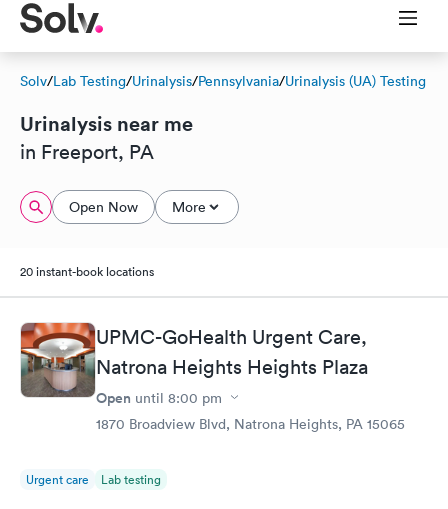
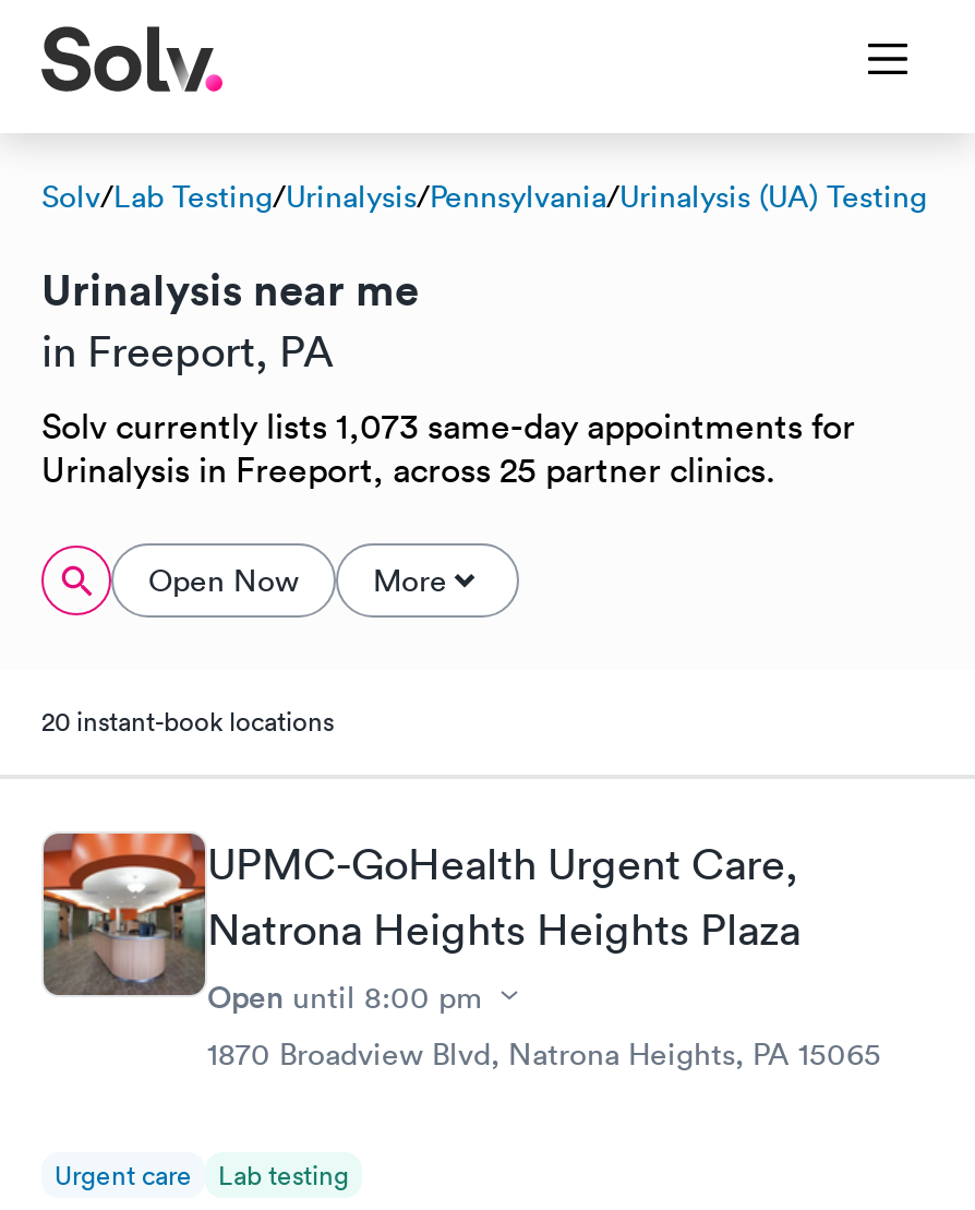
none -> [41,404,855,491] Solv currently lists 1,073 same-day appointments for | Urinalysis in Freeport, across 25 partner clinics.

